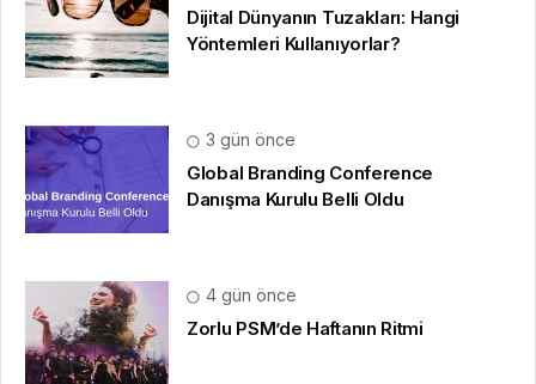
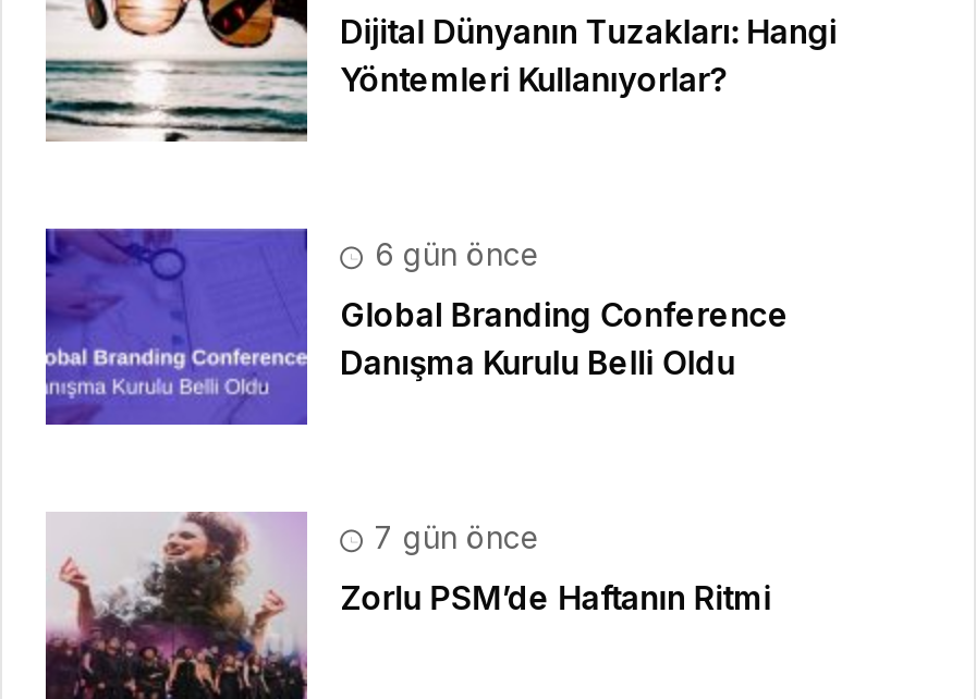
[201,130,296,150] 3 gün önce -> [366,236,540,273] 6 gün önce
[201,285,297,306] 4 gün önce -> [366,519,540,556] 7 gün önce

